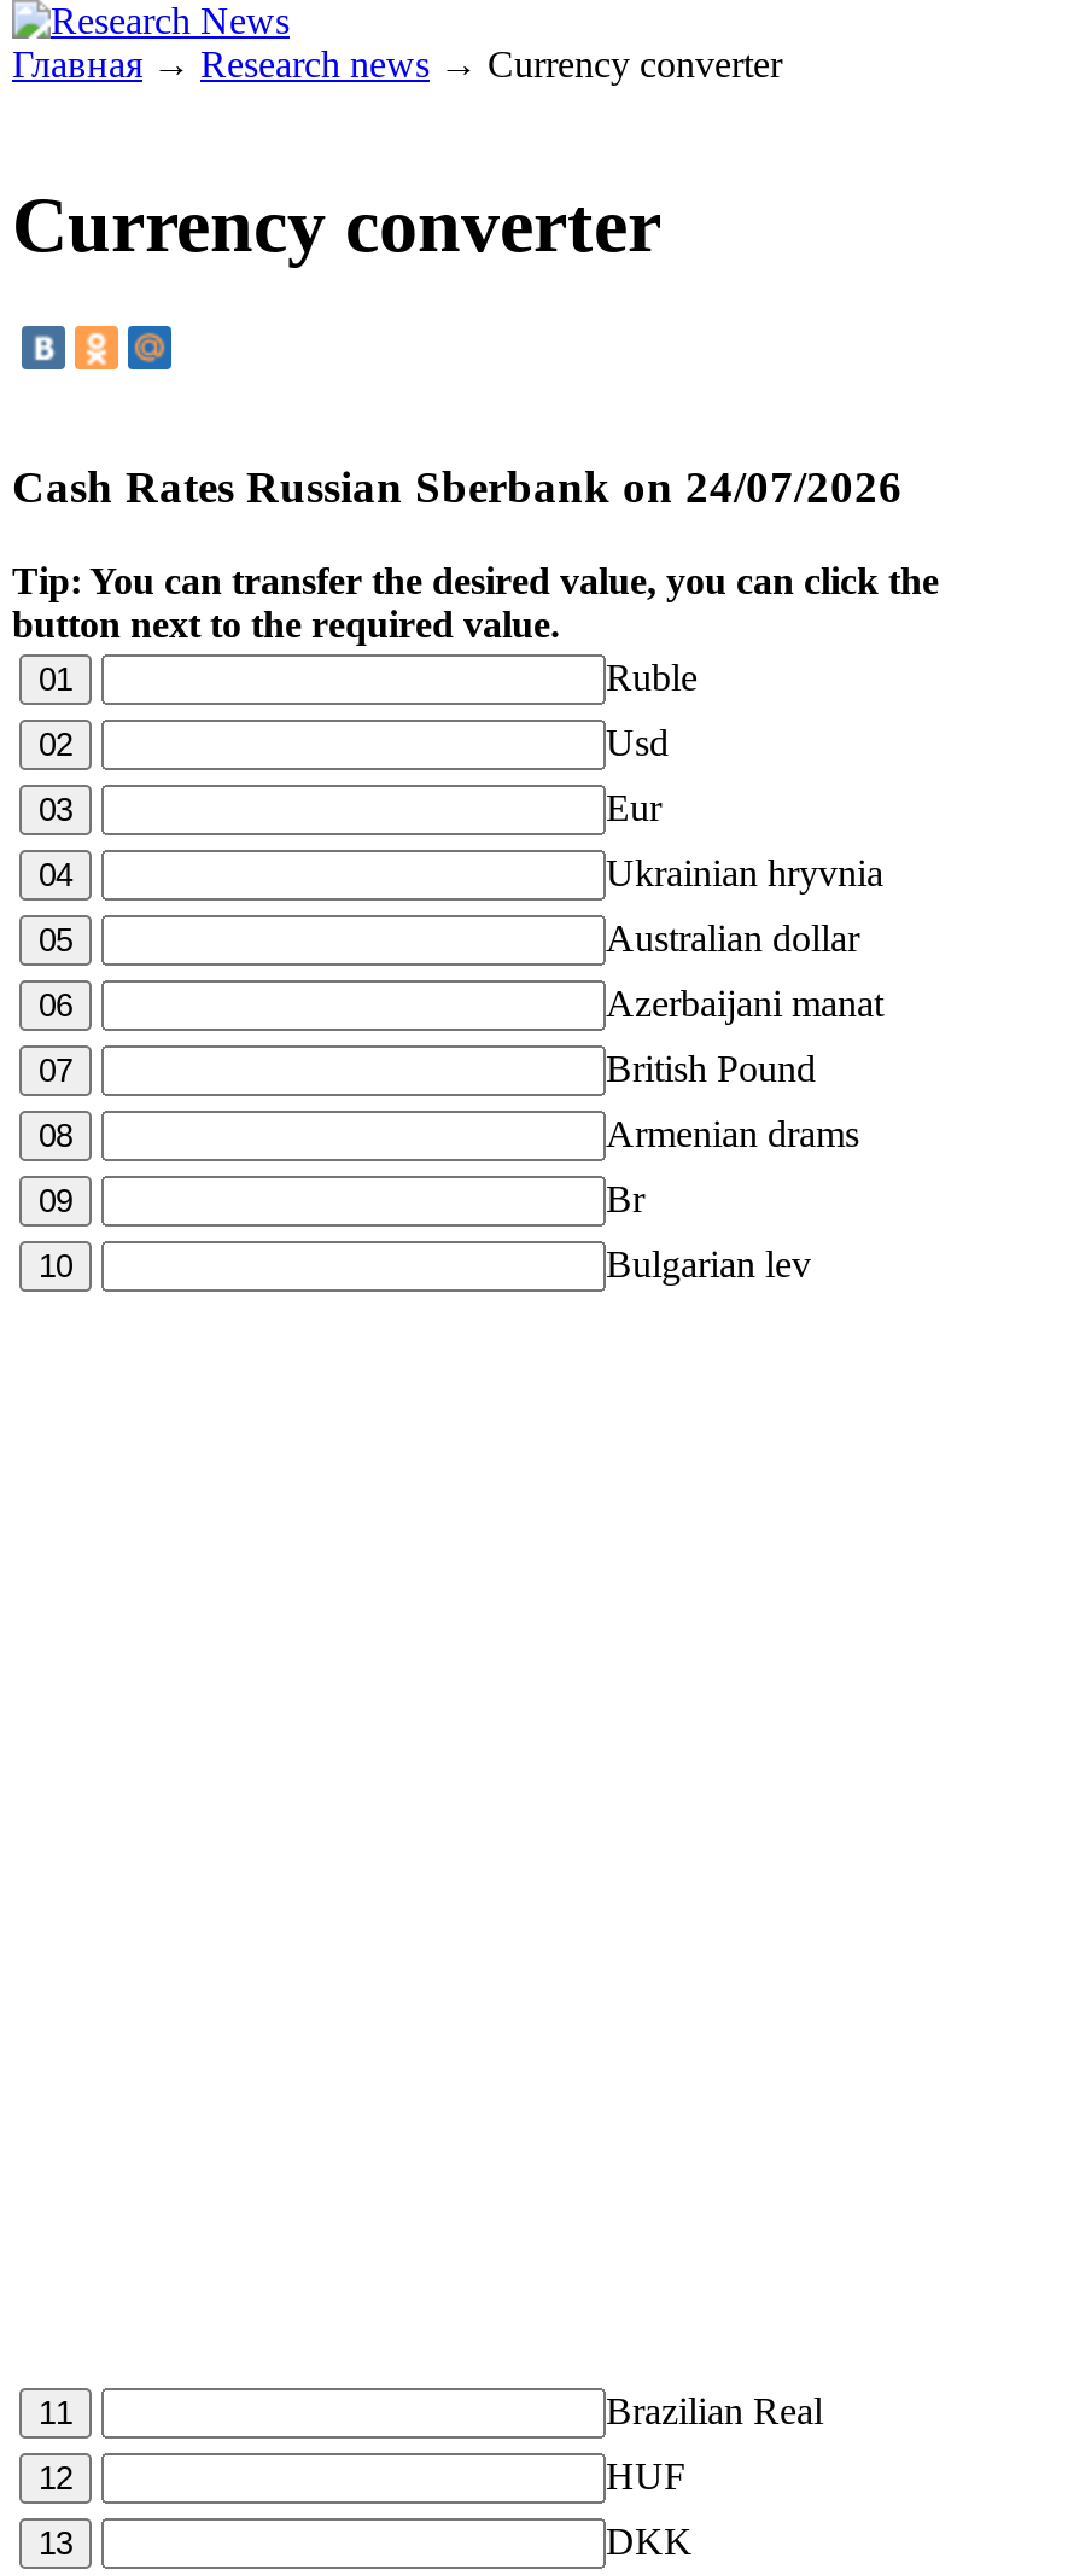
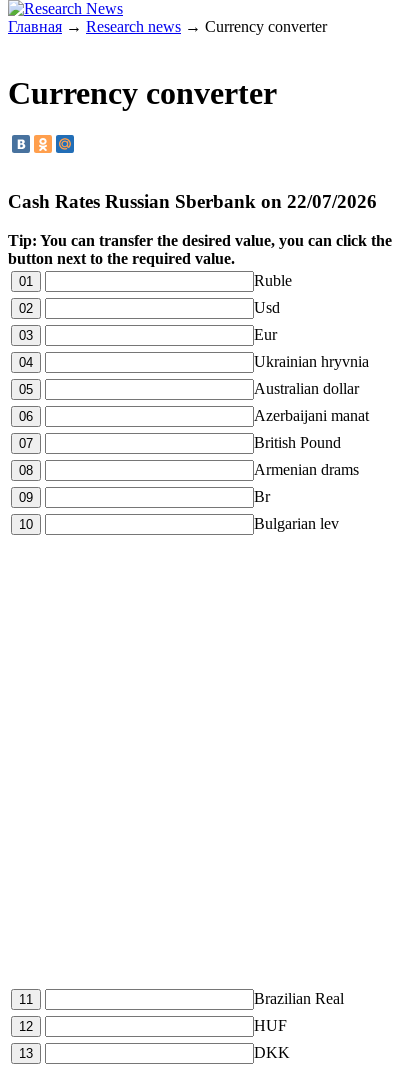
[12,461,903,512] Cash Rates Russian Sberbank on 24/07/2026 -> [8,191,377,212] Cash Rates Russian Sberbank on 22/07/2026

